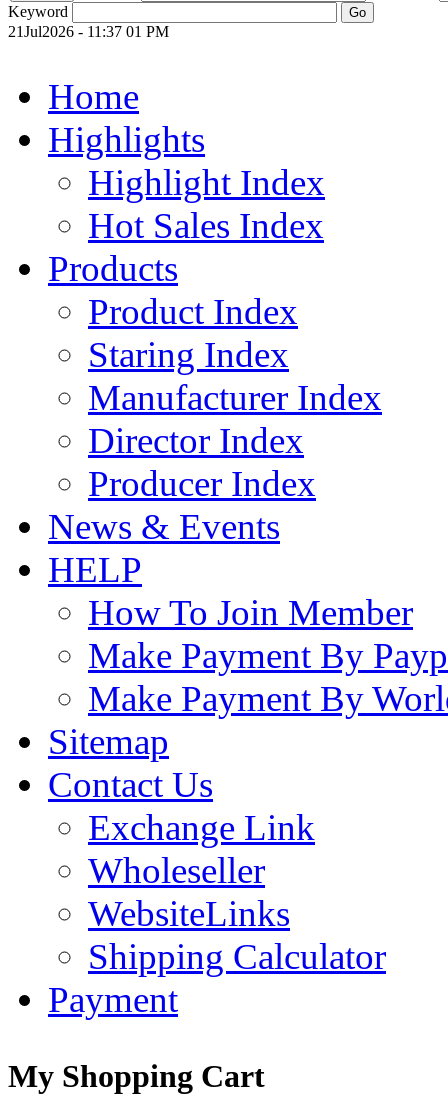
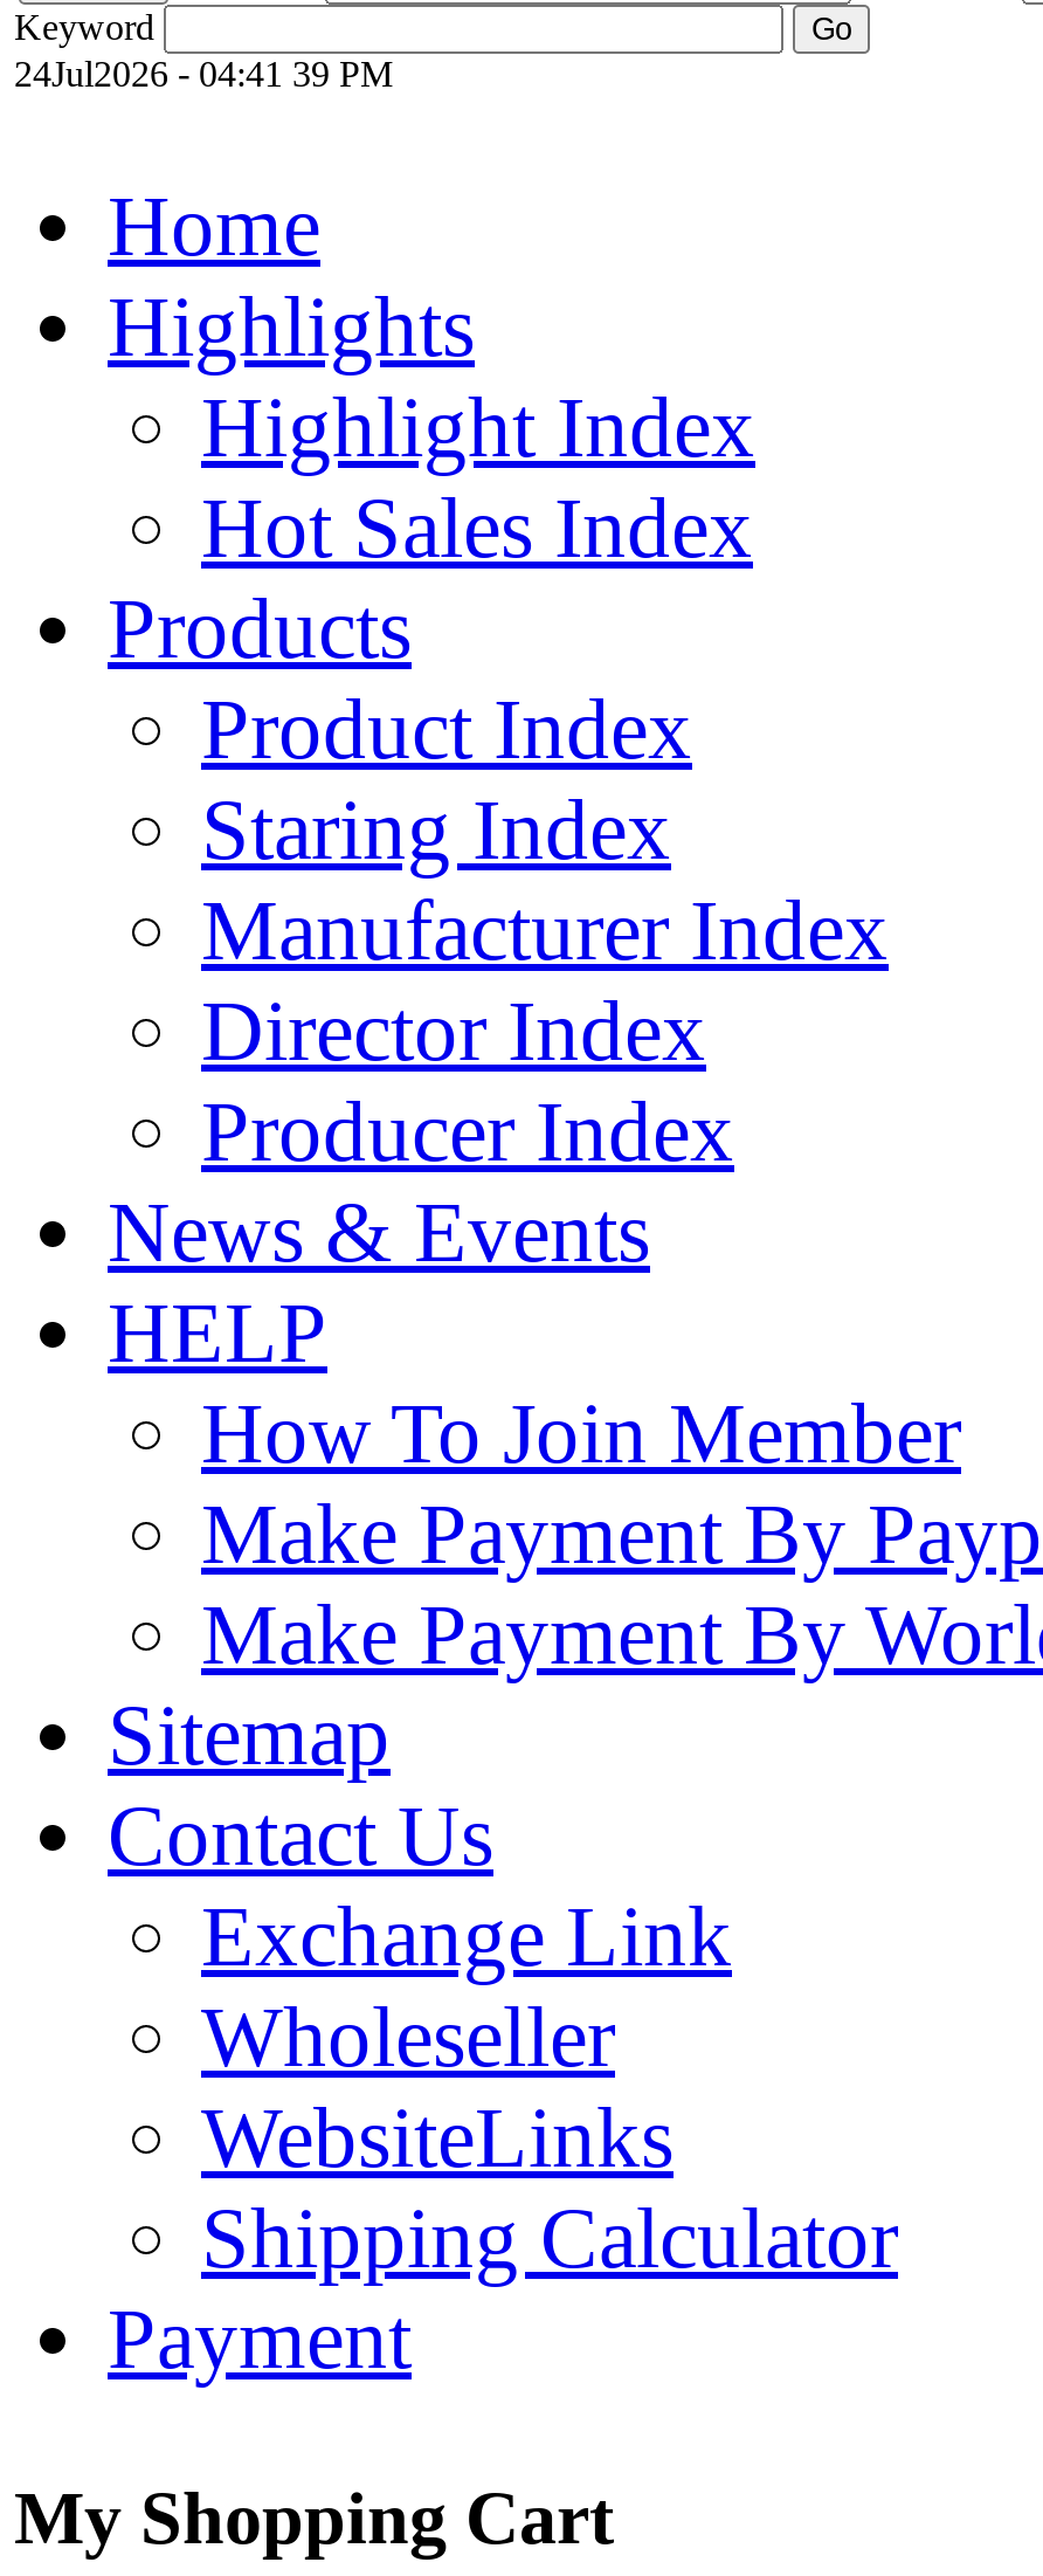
[8,23,169,40] 21Jul2026 - 11:37 01 PM -> [14,54,393,94] 24Jul2026 - 04:41 39 PM

